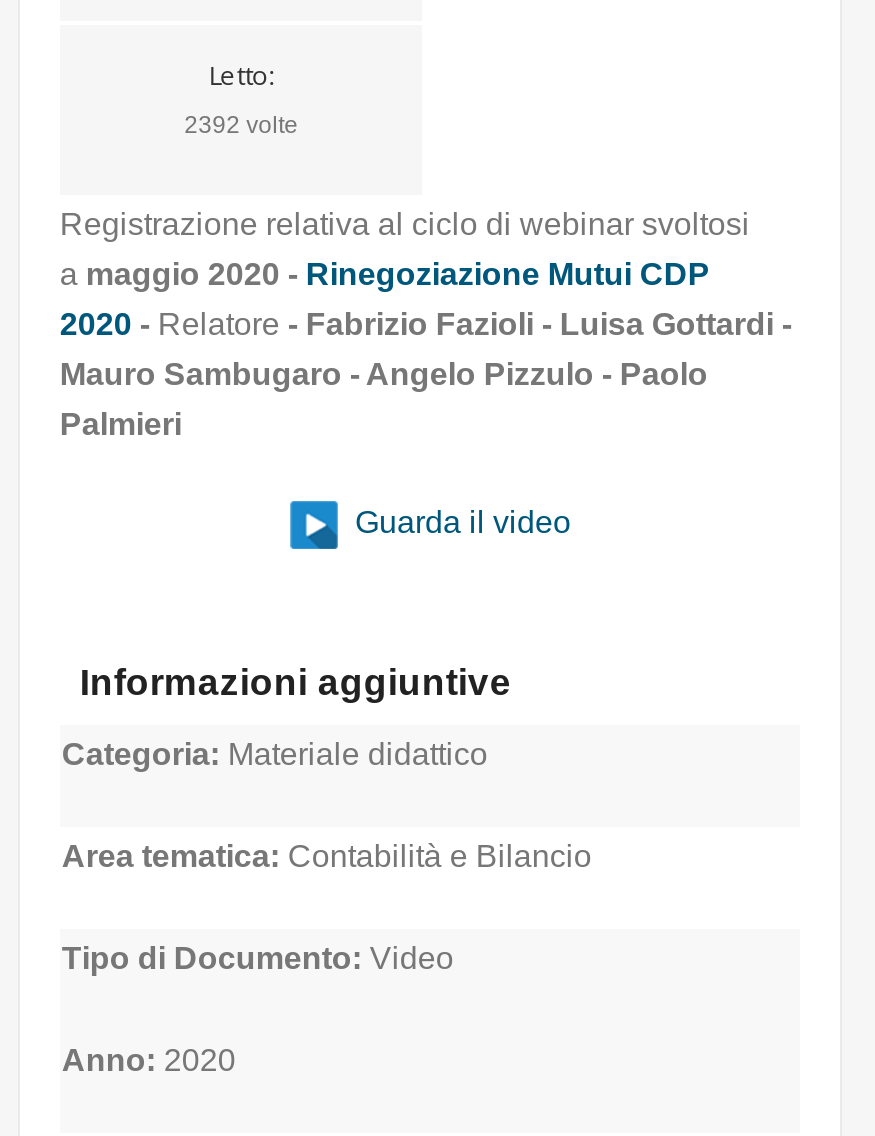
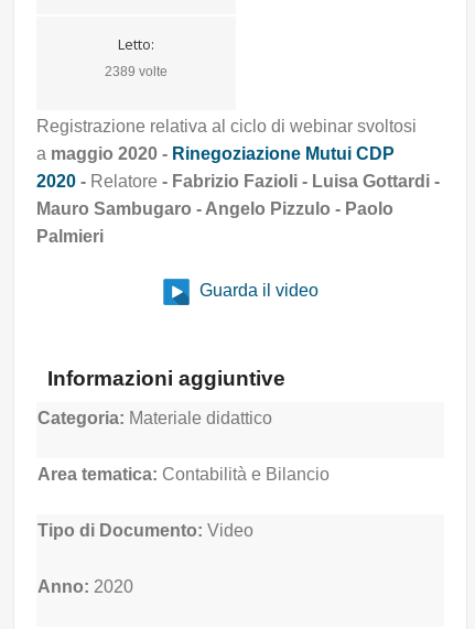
[184,111,298,139] 2392 volte -> [105,64,168,79] 2389 volte

